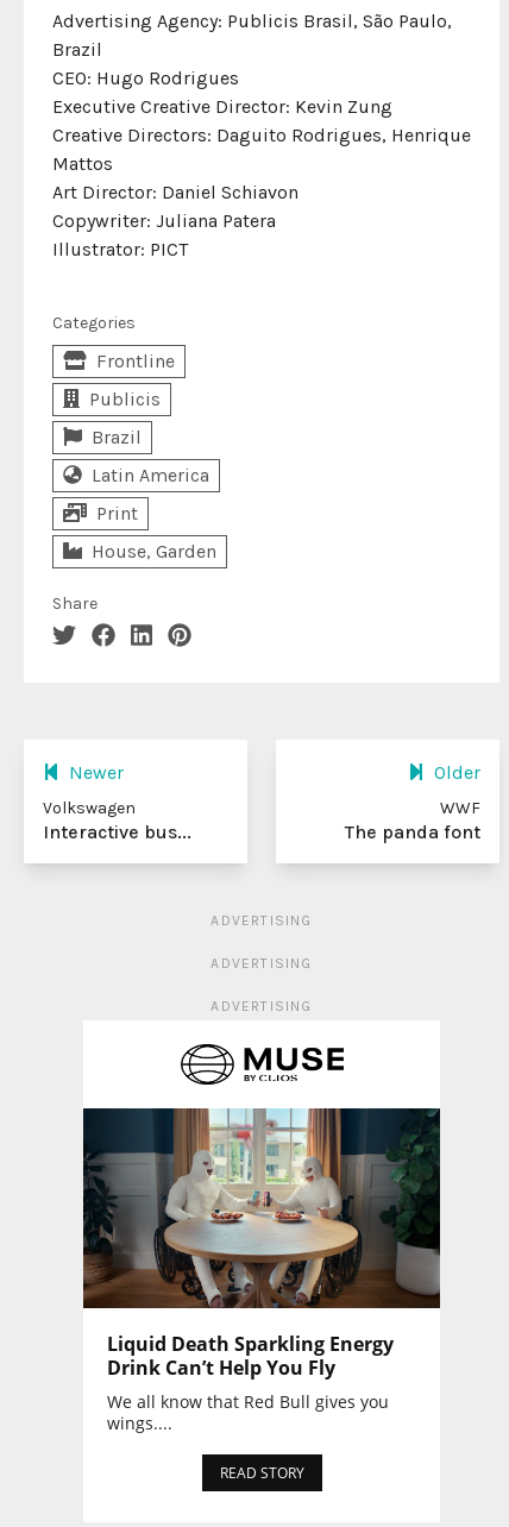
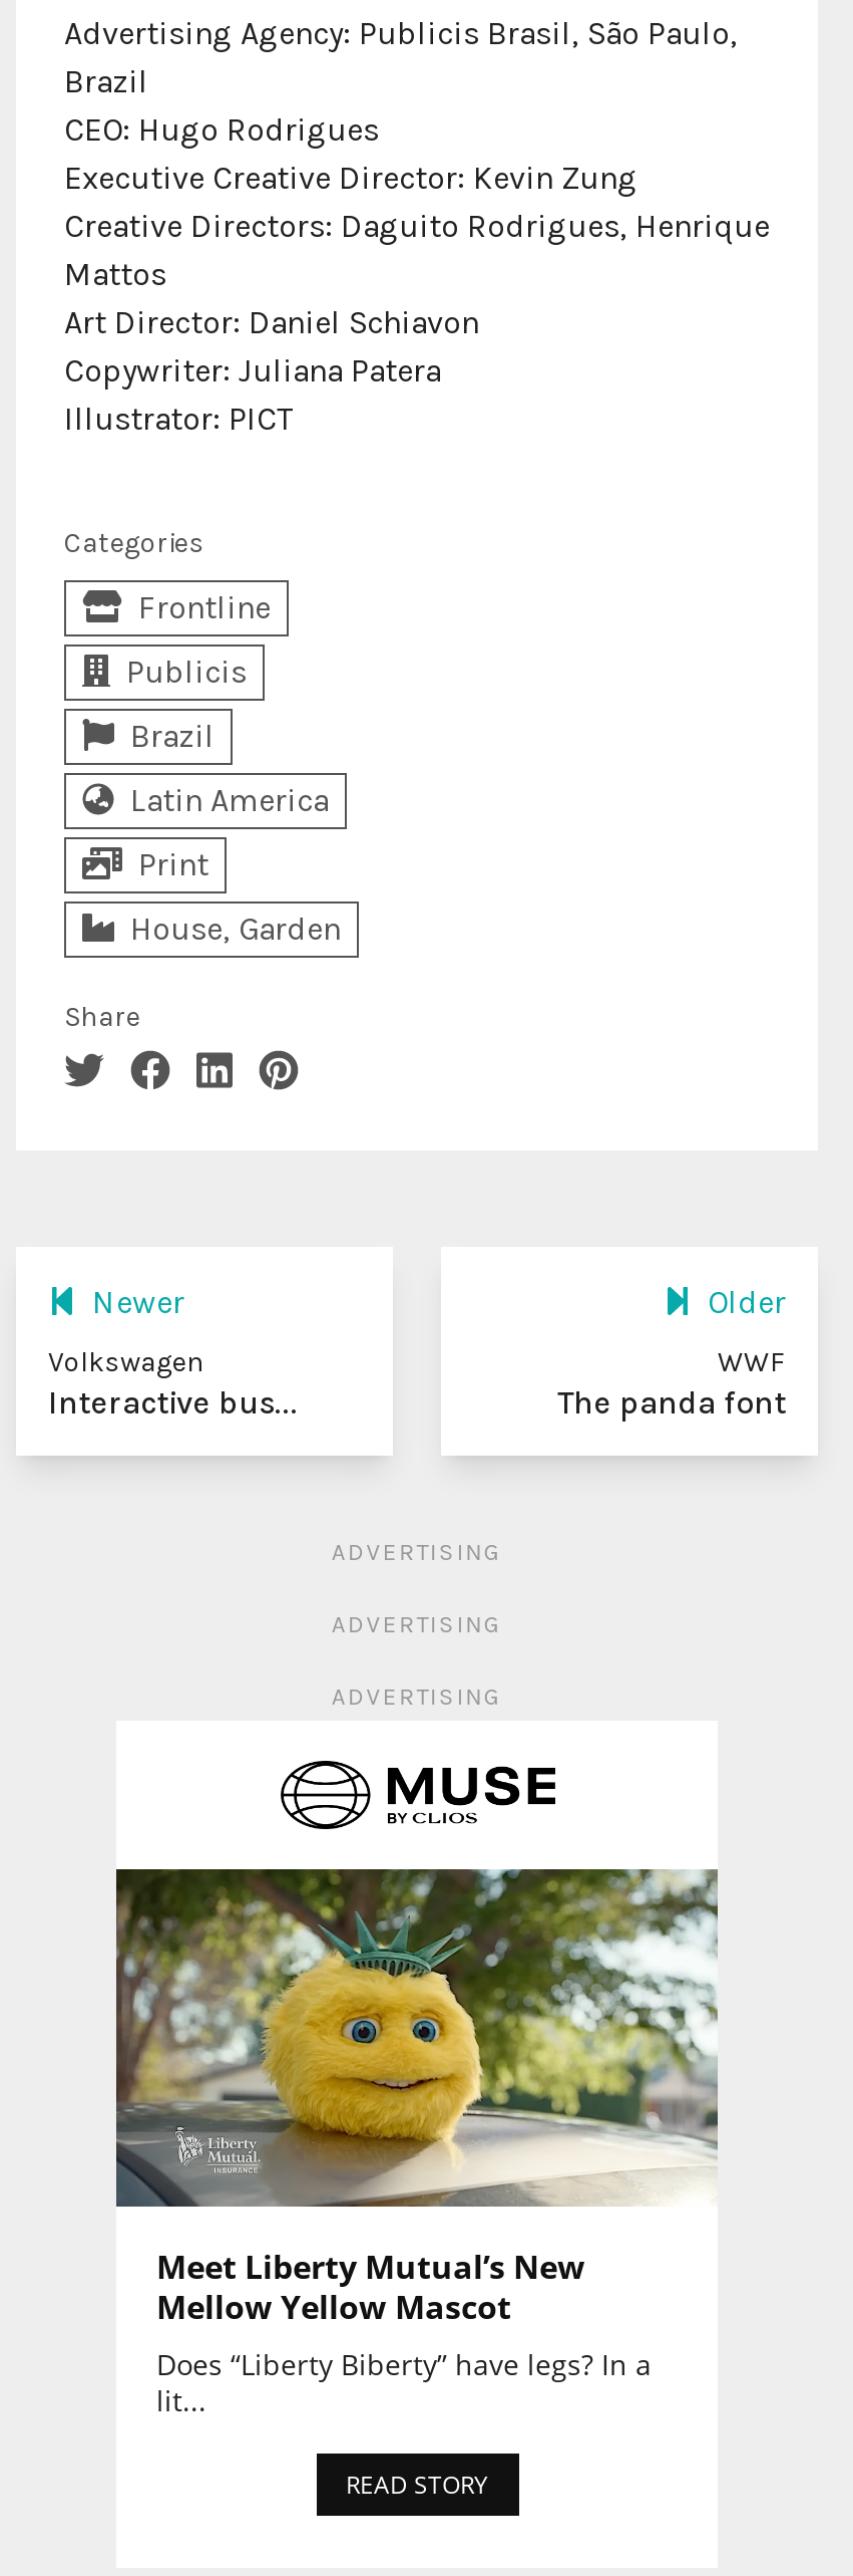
[82,1107,441,1434] [image] | Liquid Death Sparkling Energy | Drink Can’t Help You Fly | We all know that Red Bull gives you | wings.... -> [114,1867,718,2420] [image] | Meet Liberty Mutual’s New | Mellow Yellow Mascot | Does “Liberty Biberty” have legs? In a | lit...

